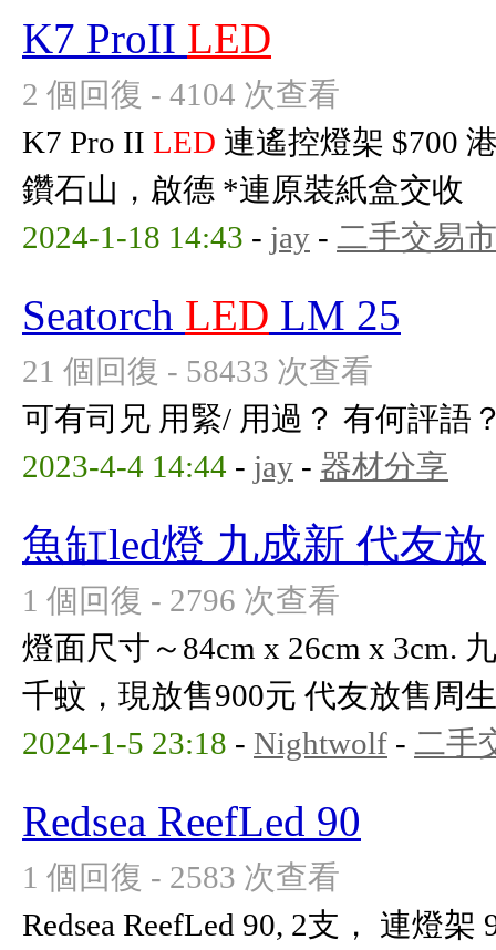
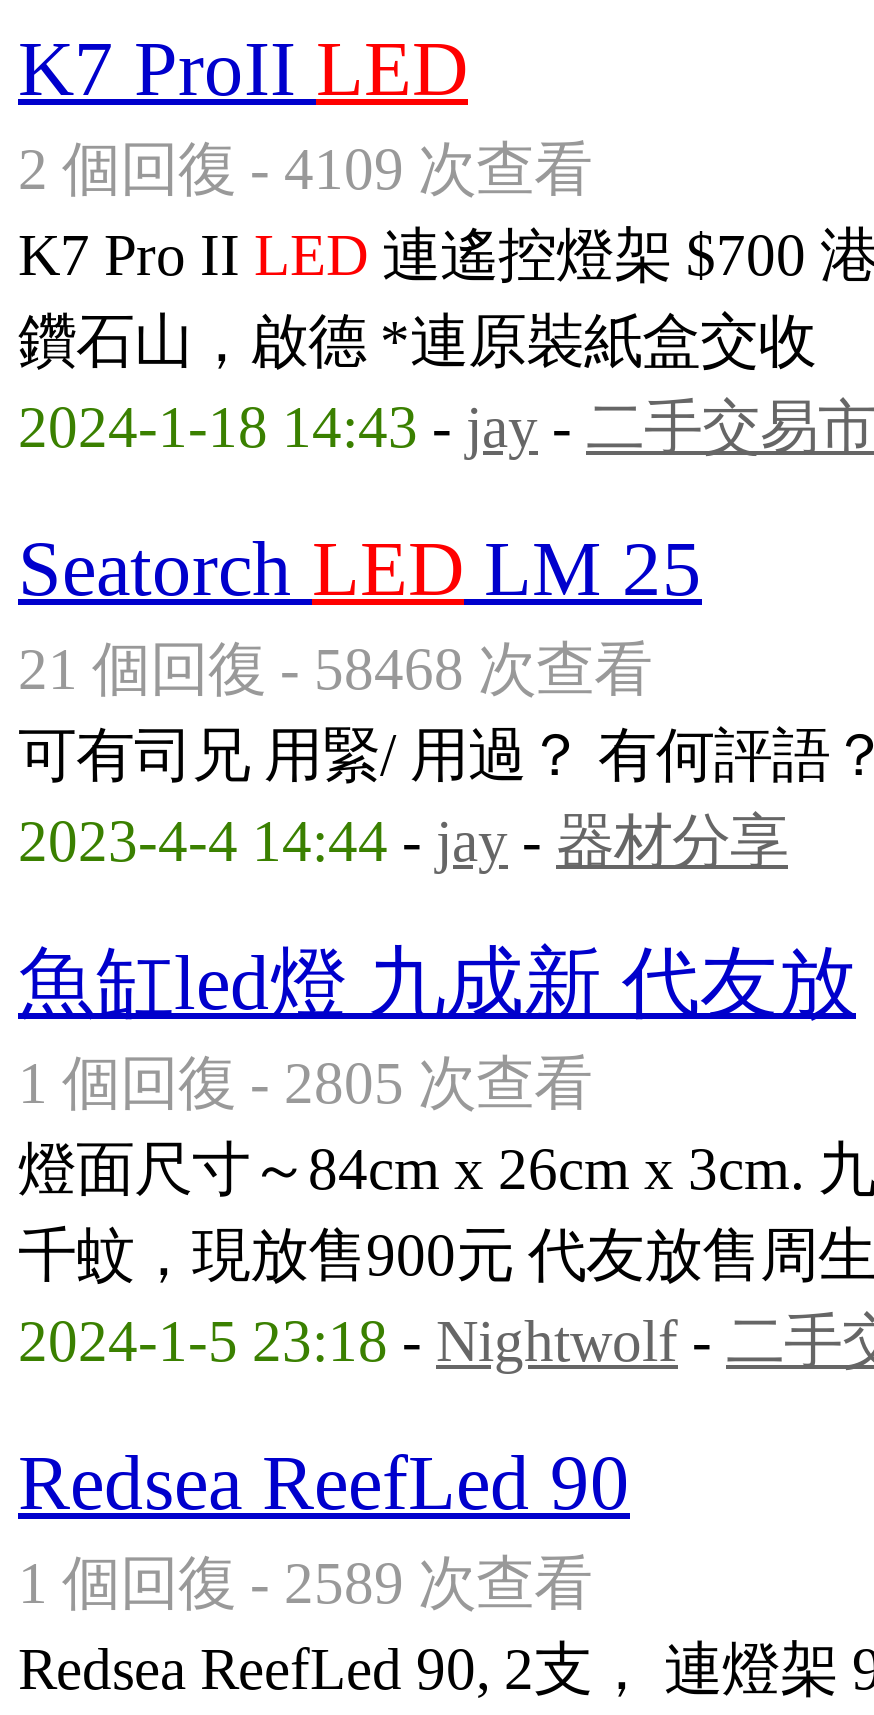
[22,76,340,112] 2 個回復 - 4104 次查看 -> [18,137,592,201] 2 個回復 - 4109 次查看
[22,353,373,389] 21 個回復 - 58433 次查看 -> [18,637,652,701] 21 個回復 - 58468 次查看
[22,582,340,618] 1 個回復 - 2796 次查看 -> [18,1051,592,1115] 1 個回復 - 2805 次查看
[22,859,340,895] 1 個回復 - 2583 次查看 -> [18,1551,592,1615] 1 個回復 - 2589 次查看

